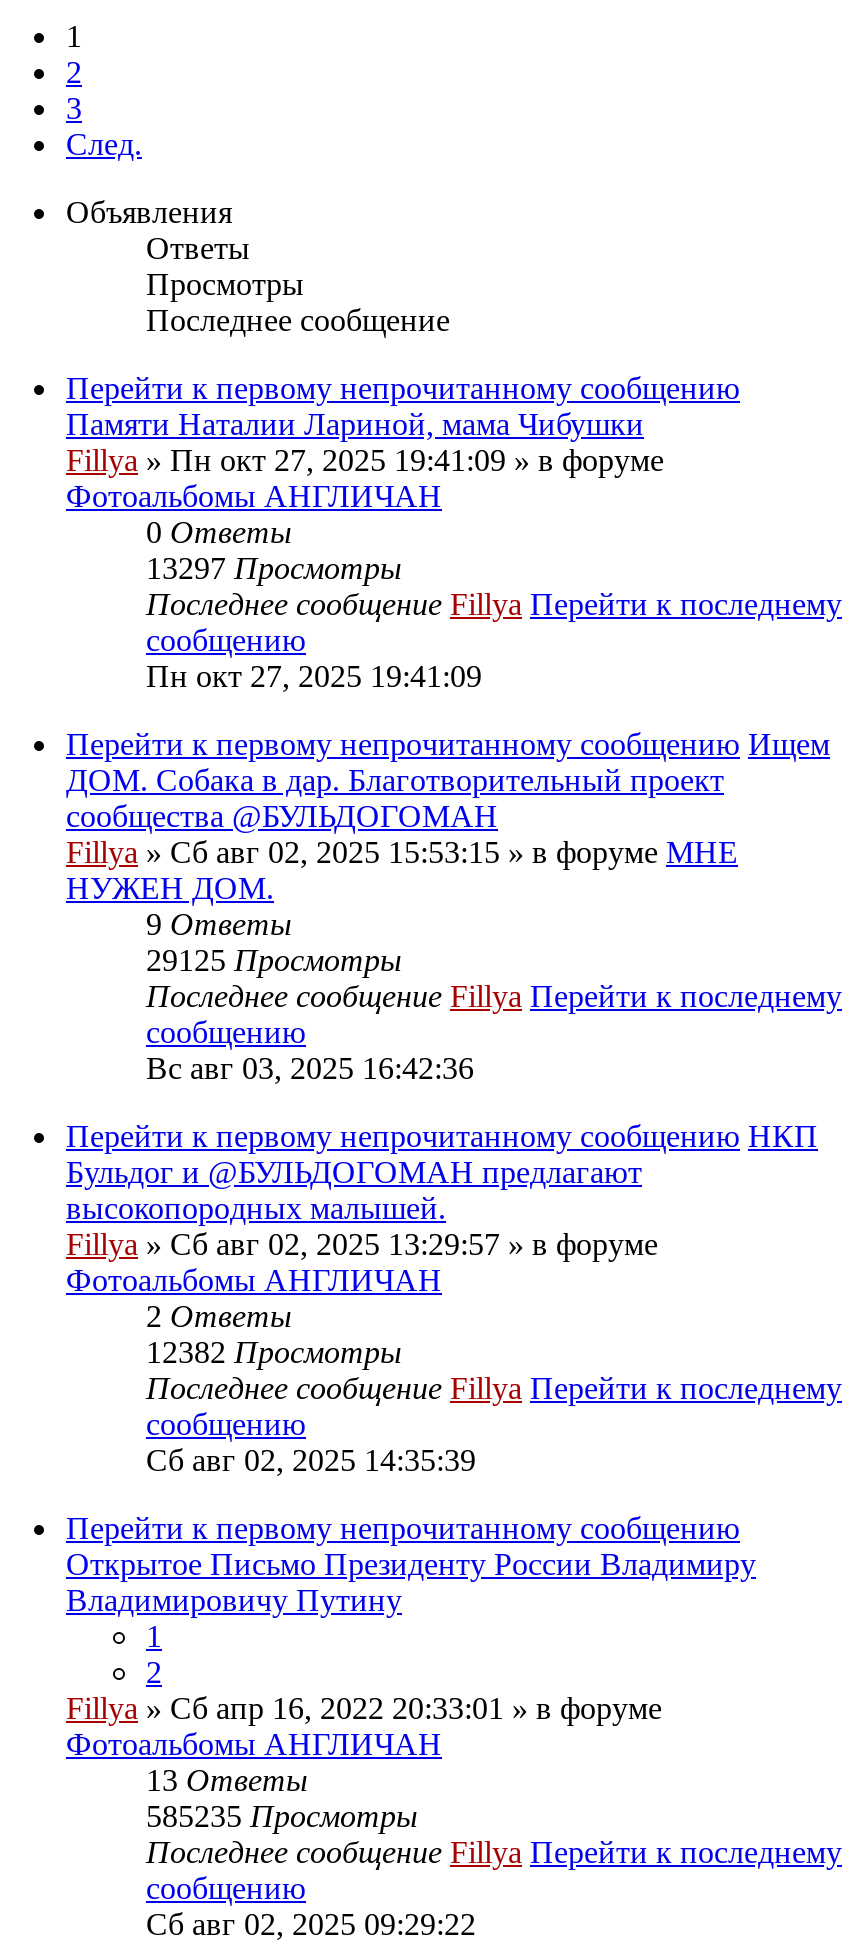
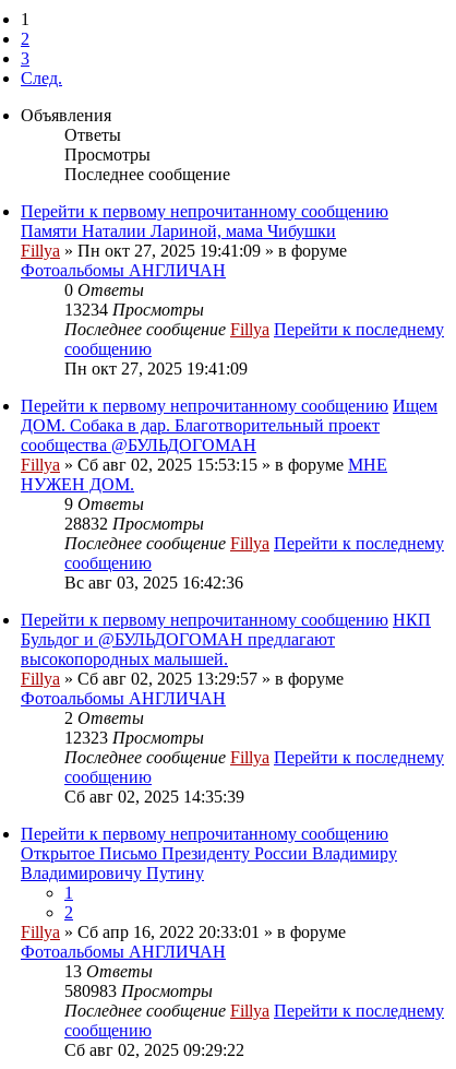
[146,551,402,585] 13297 Просмотры -> [64,300,204,319] 13234 Просмотры
[146,943,402,977] 29125 Просмотры -> [64,514,204,533] 28832 Просмотры
[146,1335,402,1369] 12382 Просмотры -> [64,728,204,747] 12323 Просмотры
[146,1799,418,1833] 585235 Просмотры -> [64,982,213,1000] 580983 Просмотры

